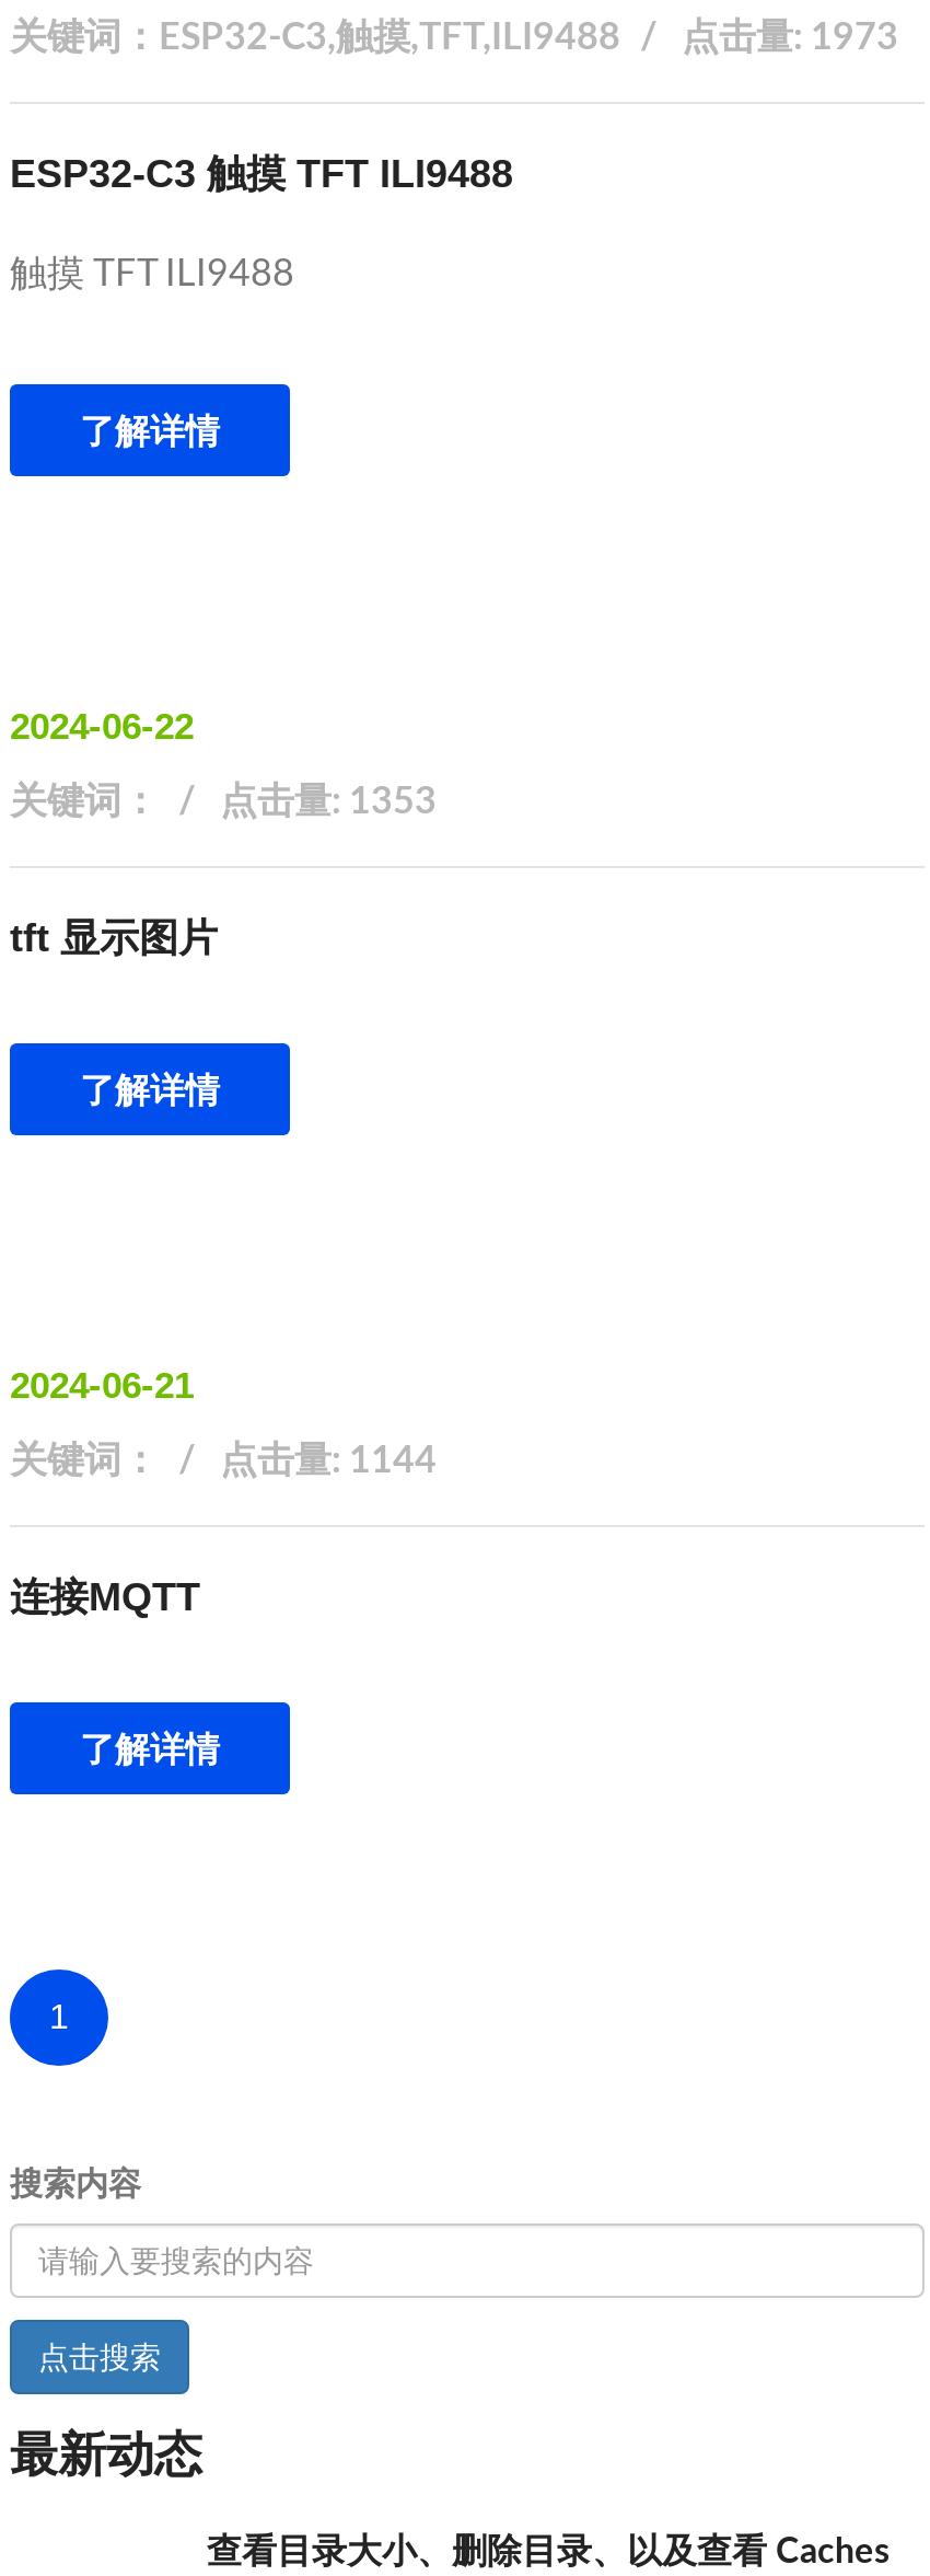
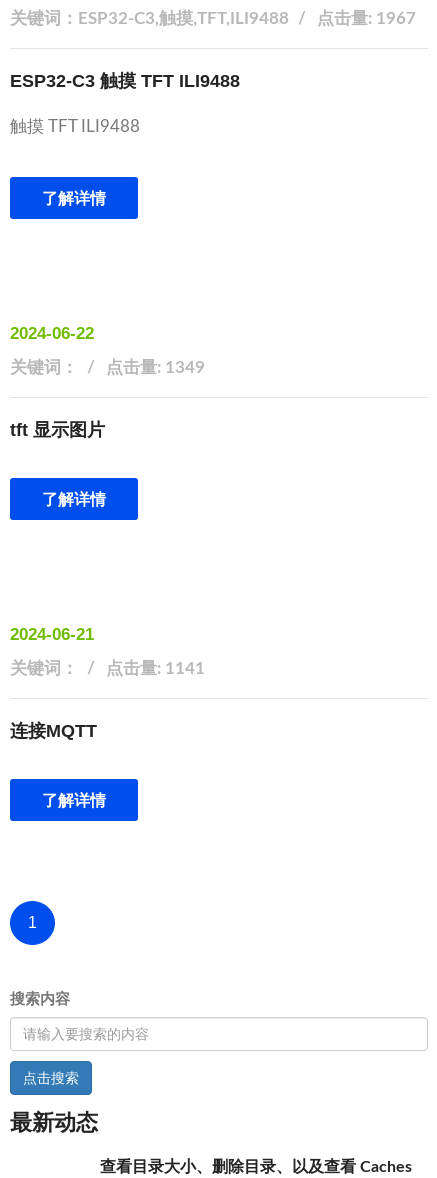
[10,18,898,55] 关键词：ESP32-C3,触摸,TFT,ILI9488 点击量: 1973 -> [10,9,416,26] 关键词：ESP32-C3,触摸,TFT,ILI9488 点击量: 1967
[10,782,437,819] 关键词： 点击量: 1353 -> [10,358,205,375] 关键词： 点击量: 1349
[10,1441,437,1478] 关键词： 点击量: 1144 -> [10,659,205,676] 关键词： 点击量: 1141

